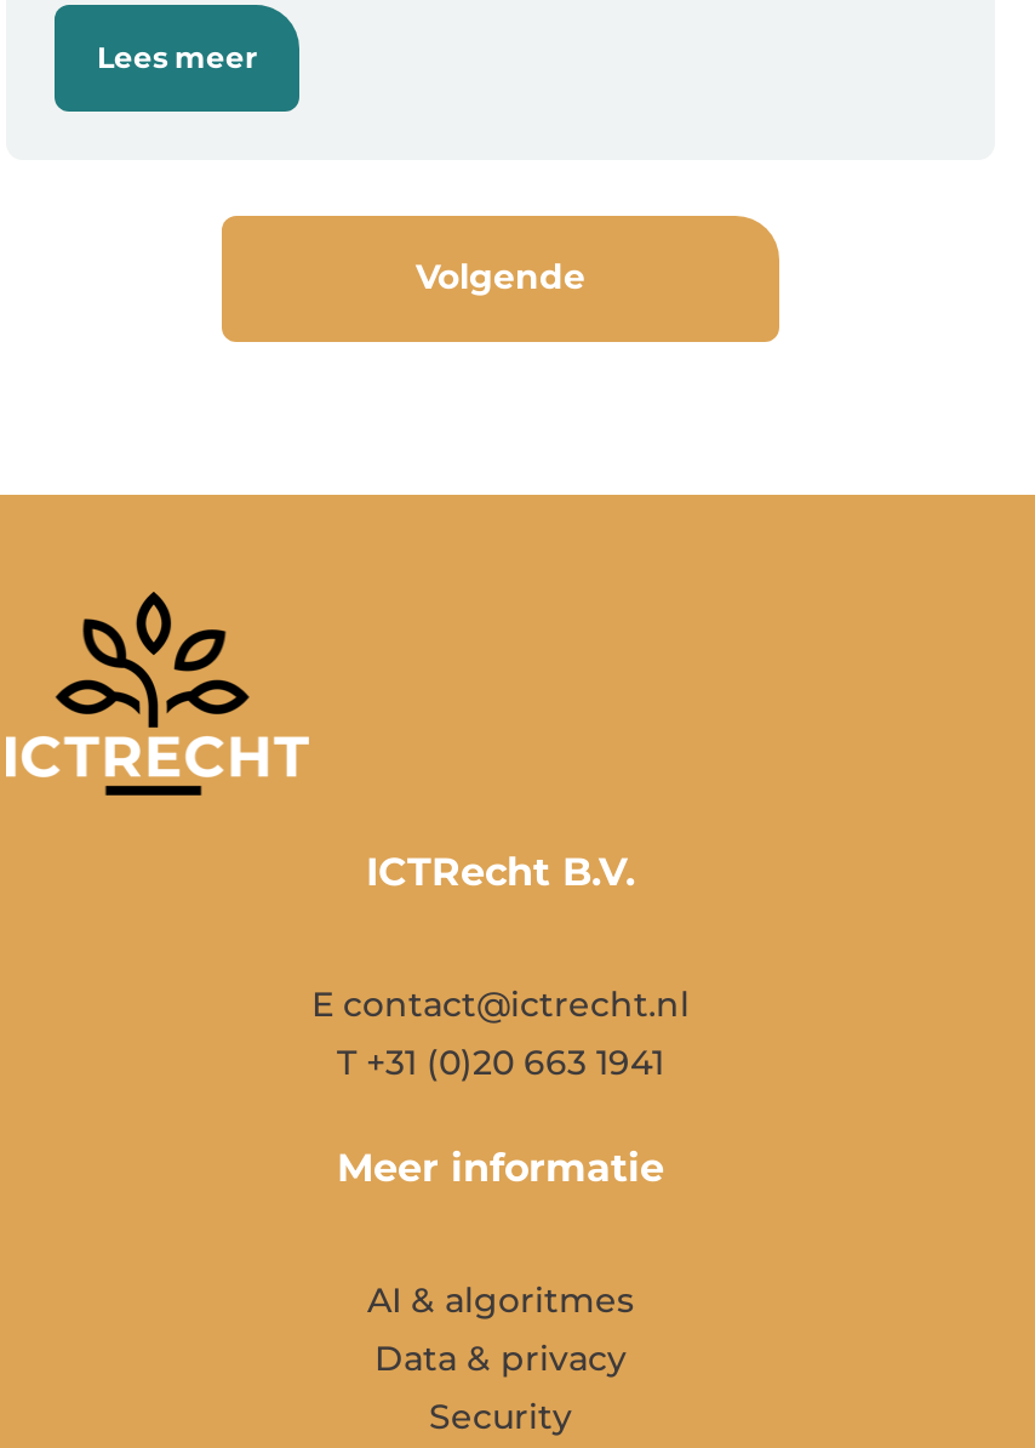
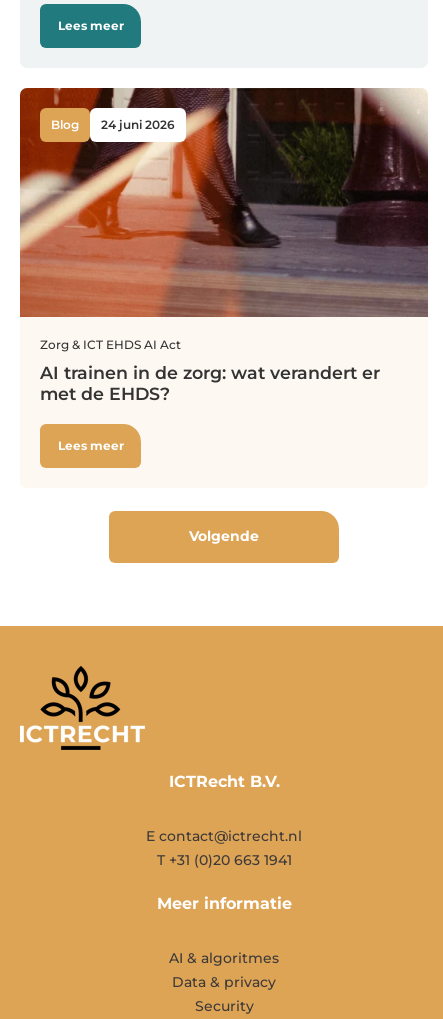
none -> [19,87,429,318] [image] | Blog | 24 juni 2026
none -> [40,337,380,453] Zorg & ICT EHDS AI Act | AI trainen in de zorg: wat verandert er | met de EHDS? | Lees meer

